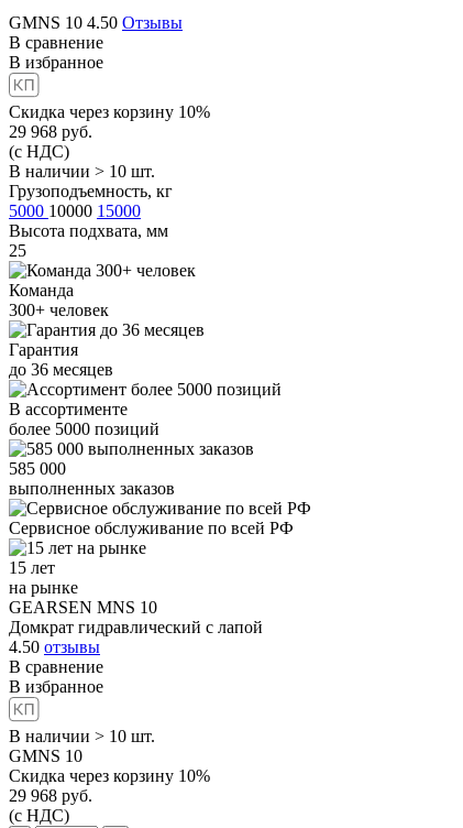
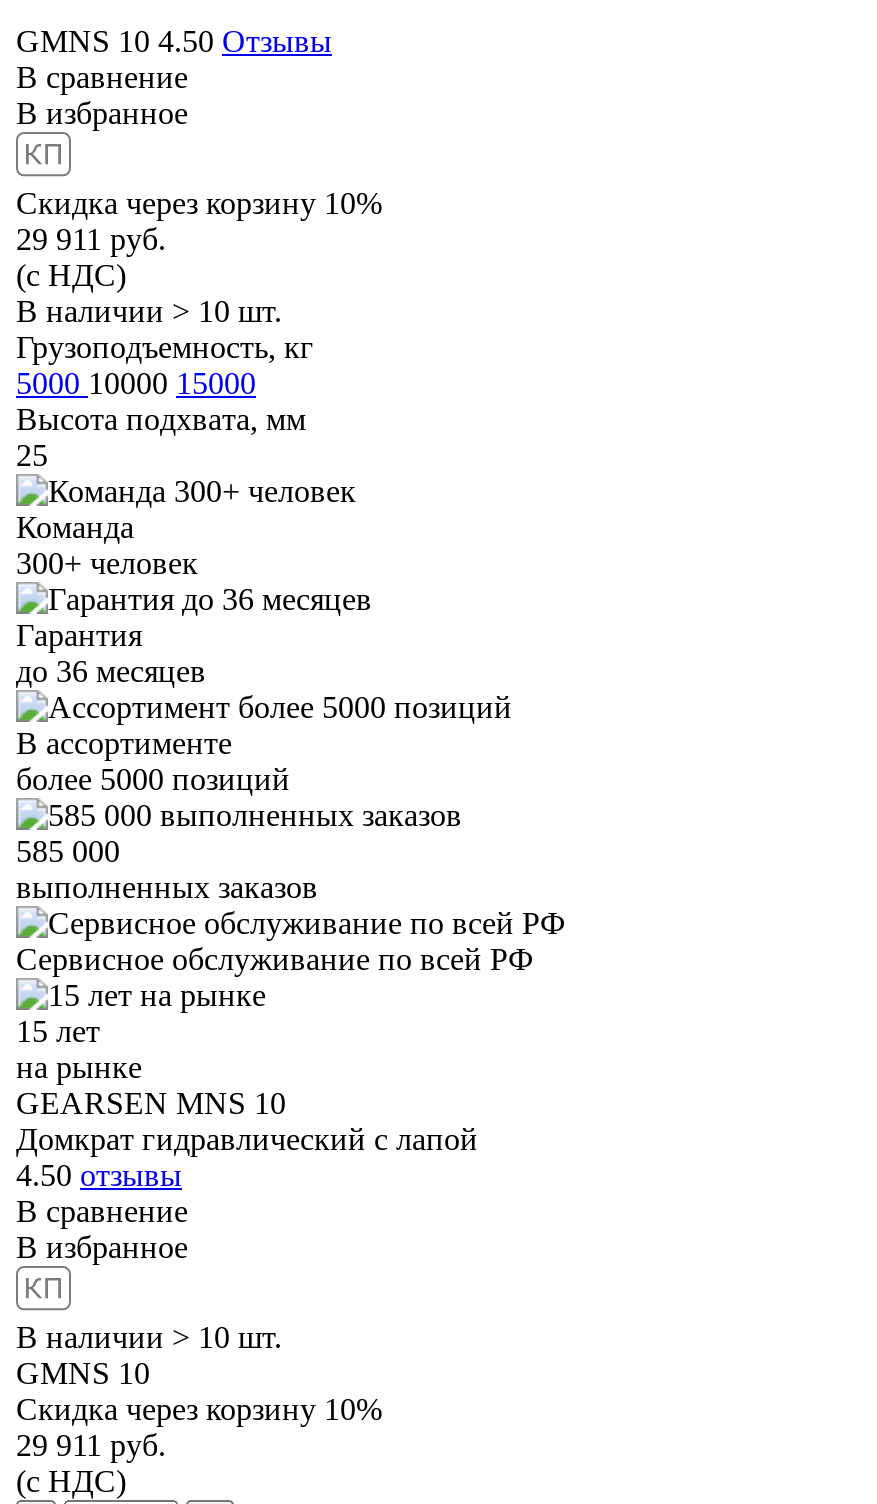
[9,122,92,141] 29 968 руб. -> [16,222,166,256] 29 911 руб.
[9,786,92,805] 29 968 руб. -> [16,1428,166,1462] 29 911 руб.

